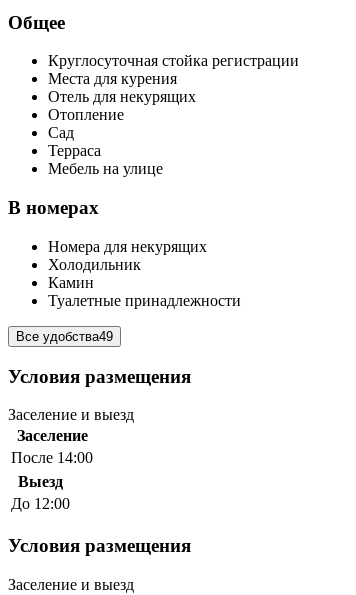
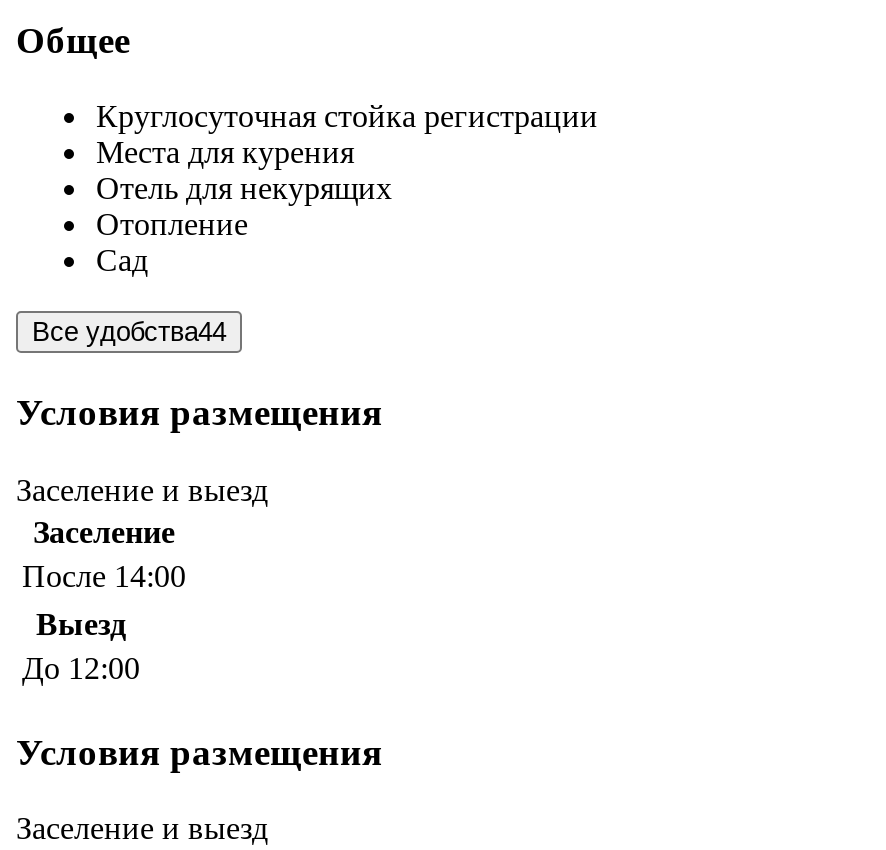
[8,142,241,344] Терраса | Мебель на улице | В номерах | Номера для некурящих | Холодильник | Камин | Туалетные принадлежности | Все удобства49 -> [32,318,226,348] Все удобства44

